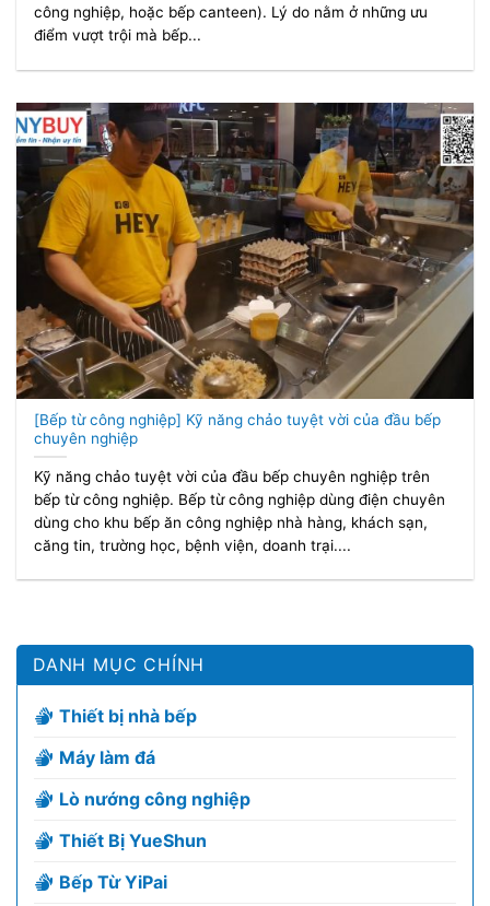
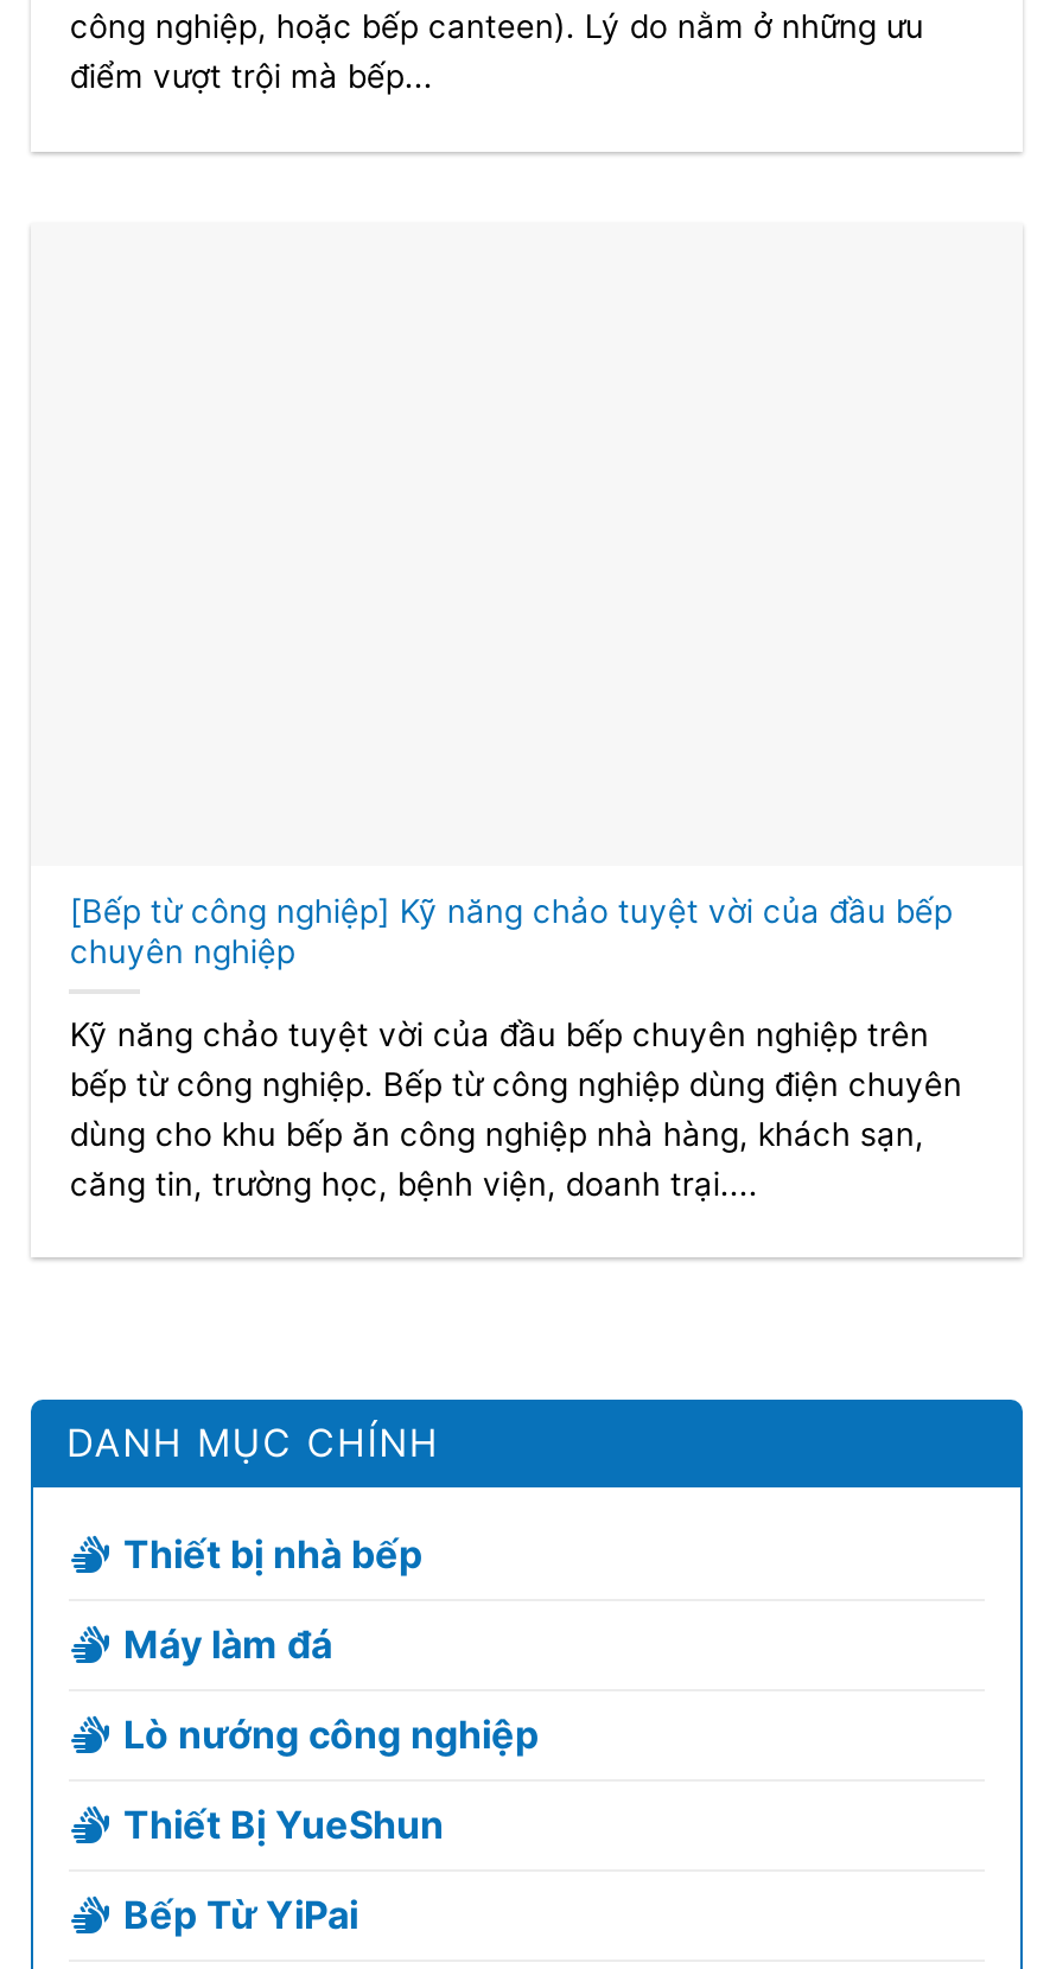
[15,102,475,400] [image] -> none

